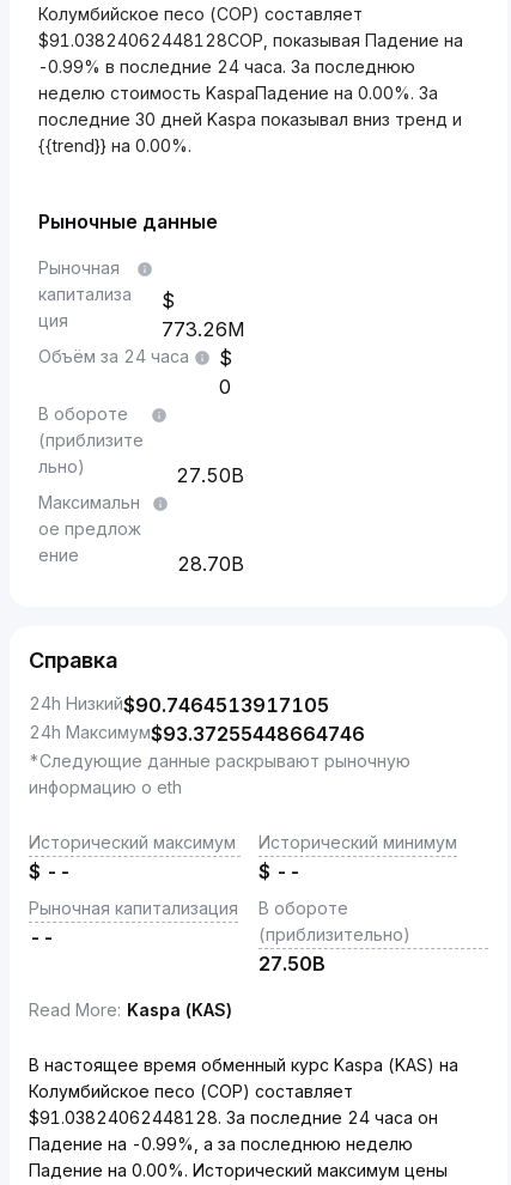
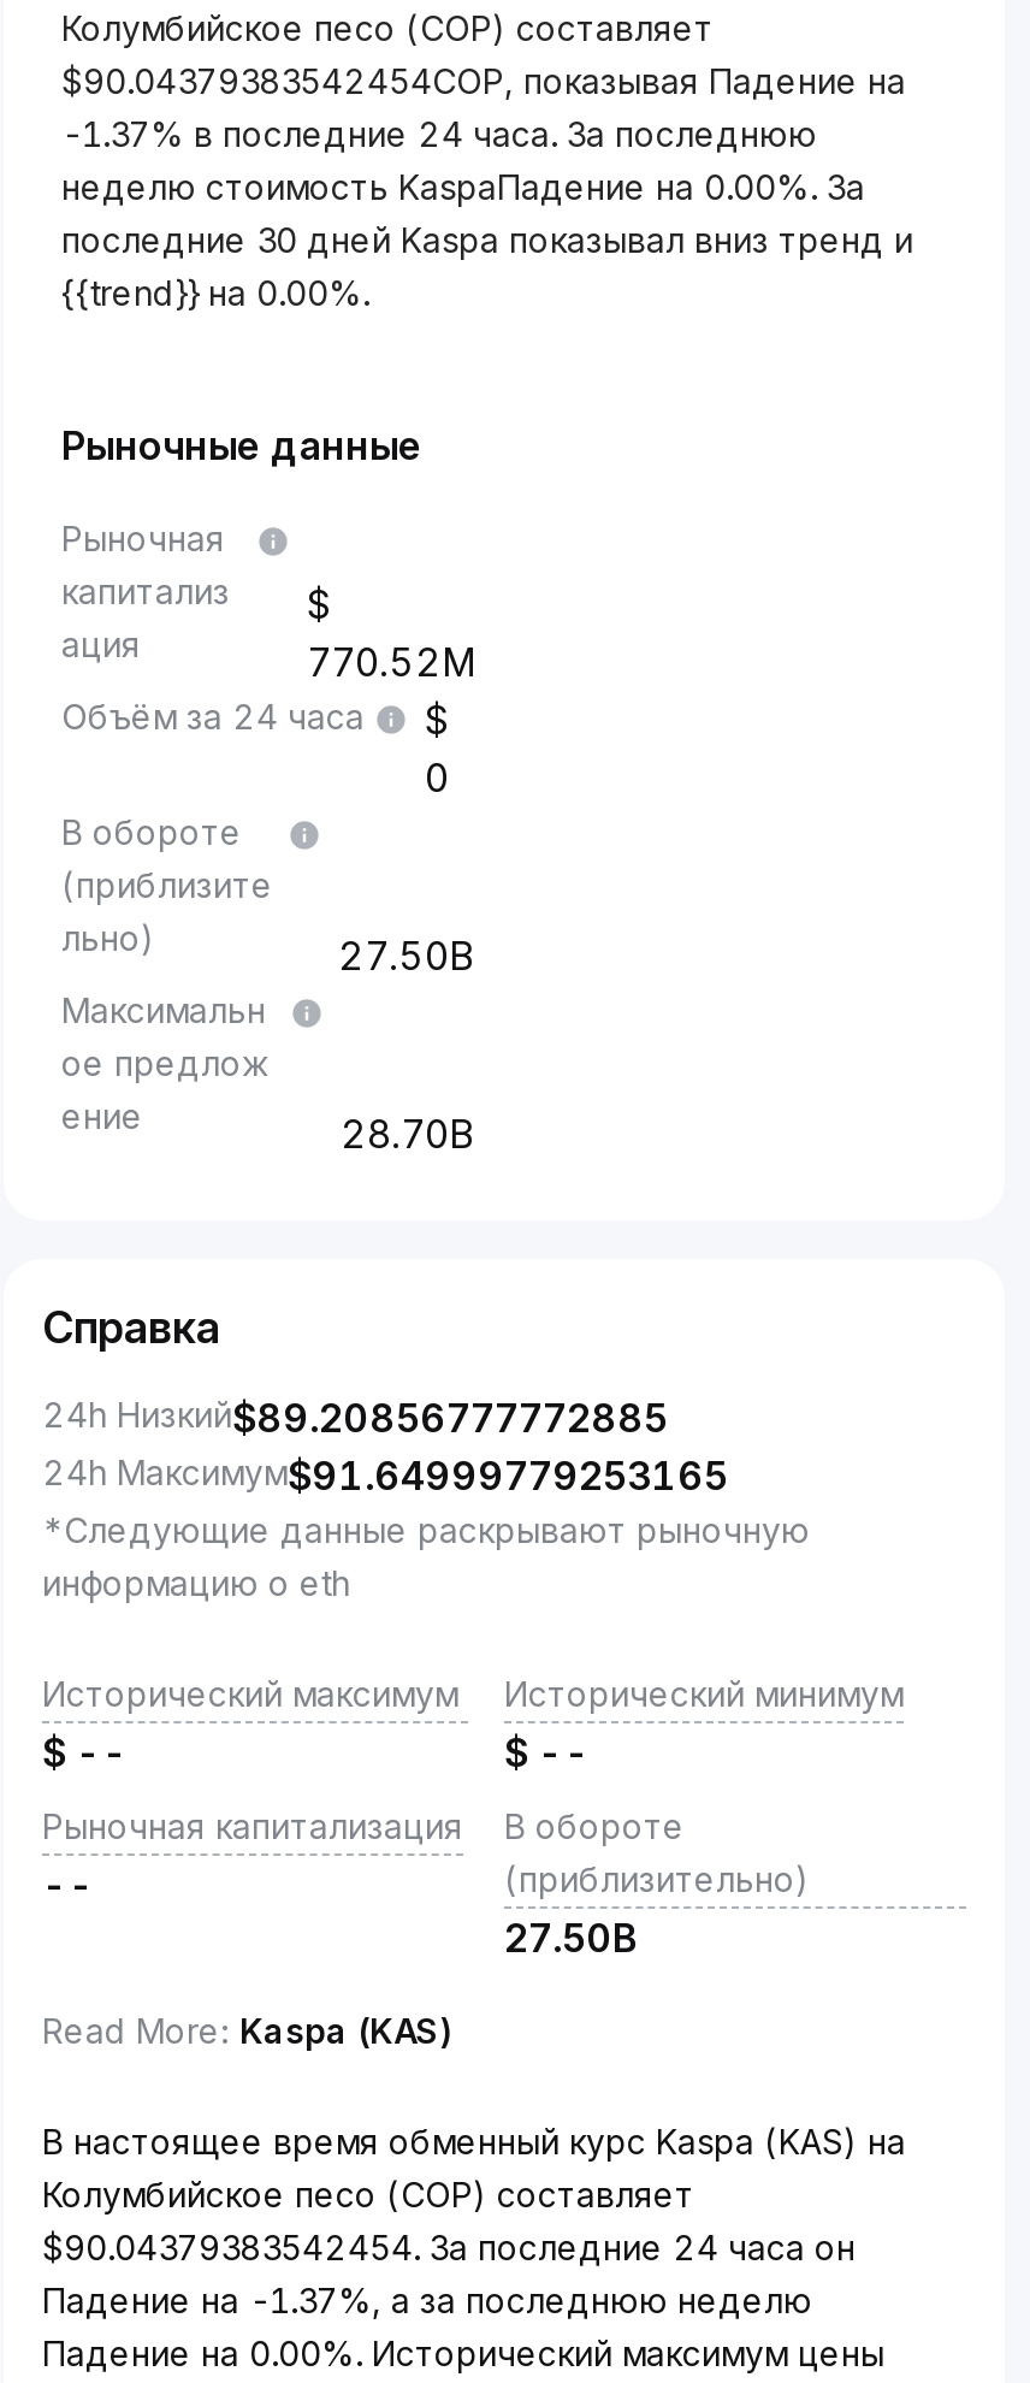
[38,30,463,50] $91.03824062448128COP, показывая Падение на -> [61,60,906,101] $90.04379383542454COP, показывая Падение на
[38,56,415,77] -0.99% в последние 24 часа. За последнюю -> [61,113,817,154] -1.37% в последние 24 часа. За последнюю
[38,284,244,341] капитализа | ция | 773.26M -> [61,570,475,686] капитализ | ация | 770.52M
[29,693,329,717] 24h Низкий$90.7464513917105 -> [42,1394,668,1442] 24h Низкий$89.20856777772885
[29,722,365,746] 24h Максимум$93.37255448664746 -> [42,1451,728,1500] 24h Максимум$91.64999779253165
[29,1107,438,1128] $91.03824062448128. За последние 24 часа он -> [42,2227,856,2267] $90.04379383542454. За последние 24 часа он
[29,1134,413,1154] Падение на -0.99%, а за последнюю неделю -> [42,2279,812,2320] Падение на -1.37%, а за последнюю неделю

